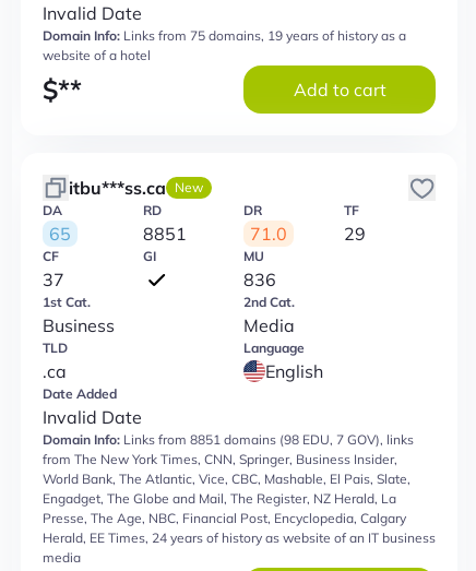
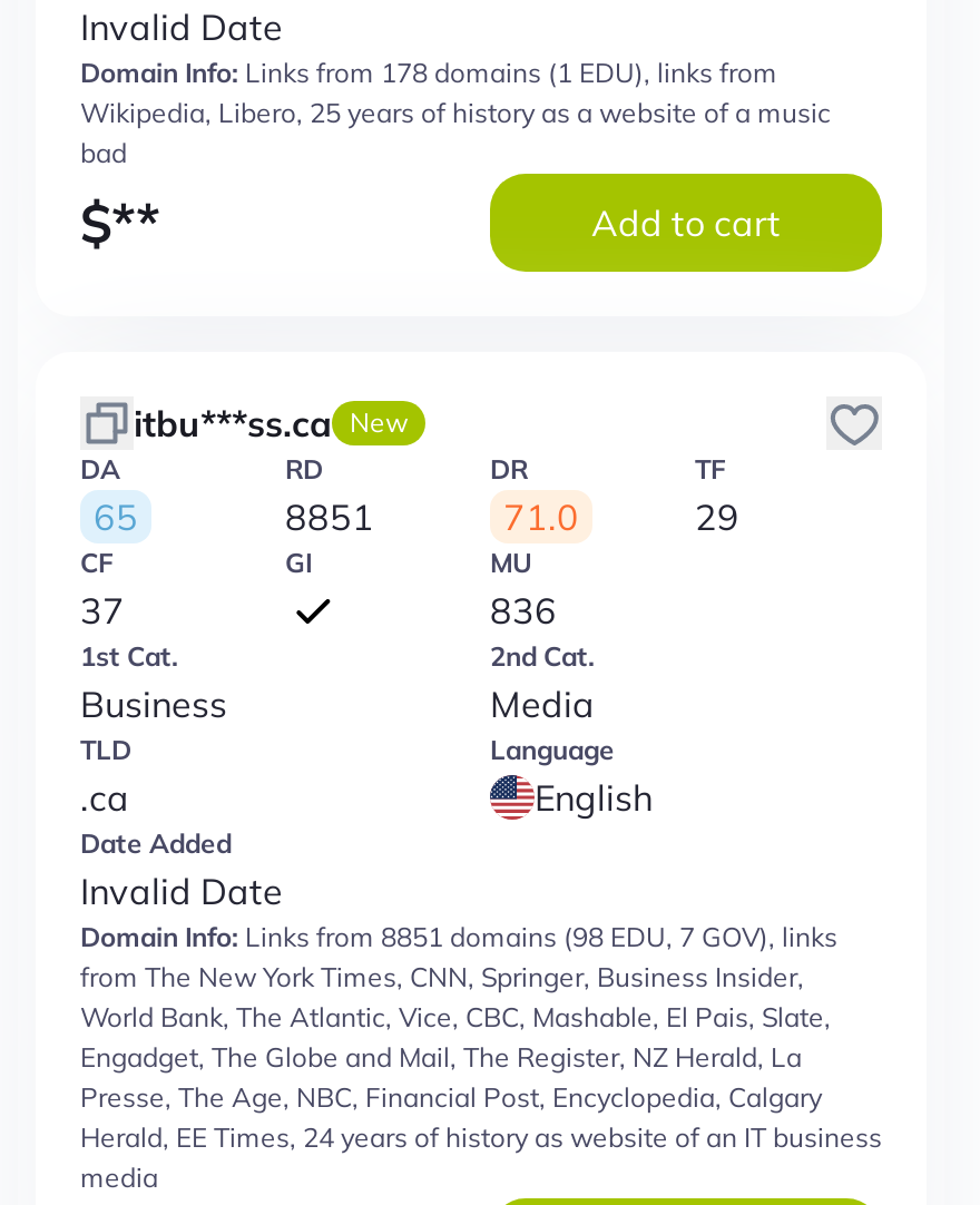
[43,27,406,63] Domain Info: Links from 75 domains, 19 years of history as a | website of a hotel -> [80,56,831,169] Domain Info: Links from 178 domains (1 EDU), links from | Wikipedia, Libero, 25 years of history as a website of a music | bad

